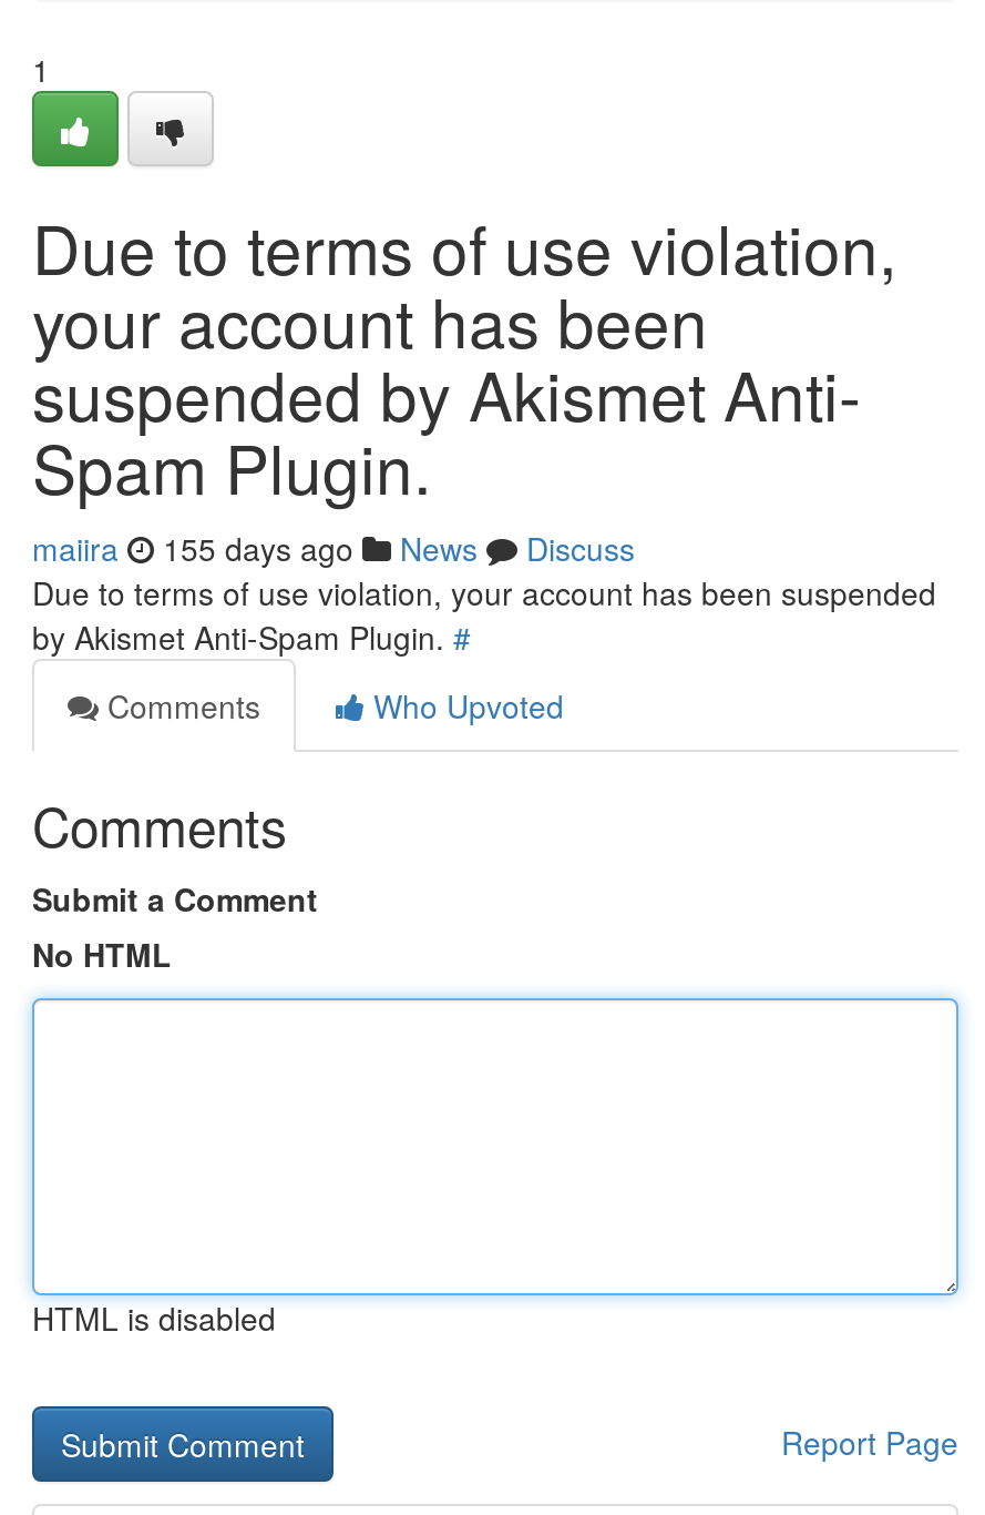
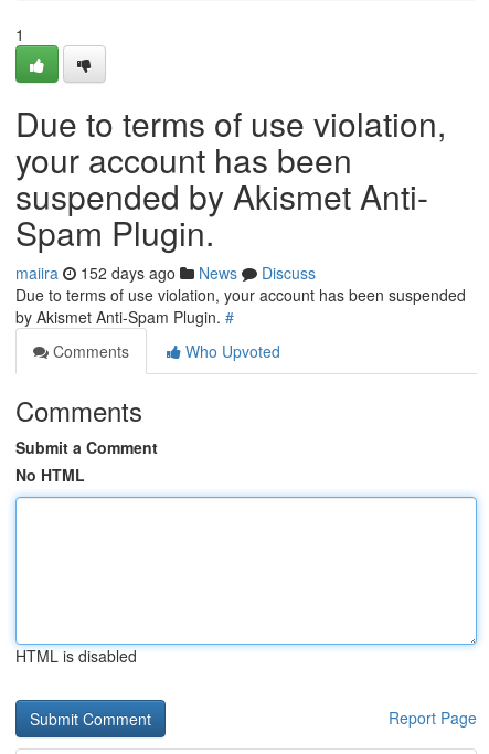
[32,526,635,570] maiira 155 days ago News Discuss -> [15,262,316,284] maiira 152 days ago News Discuss

